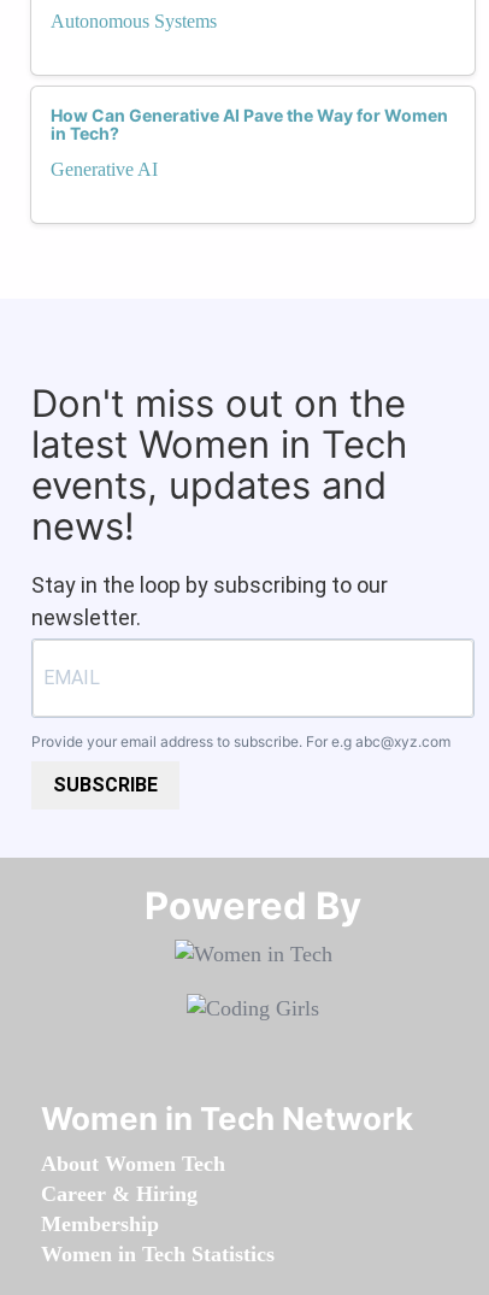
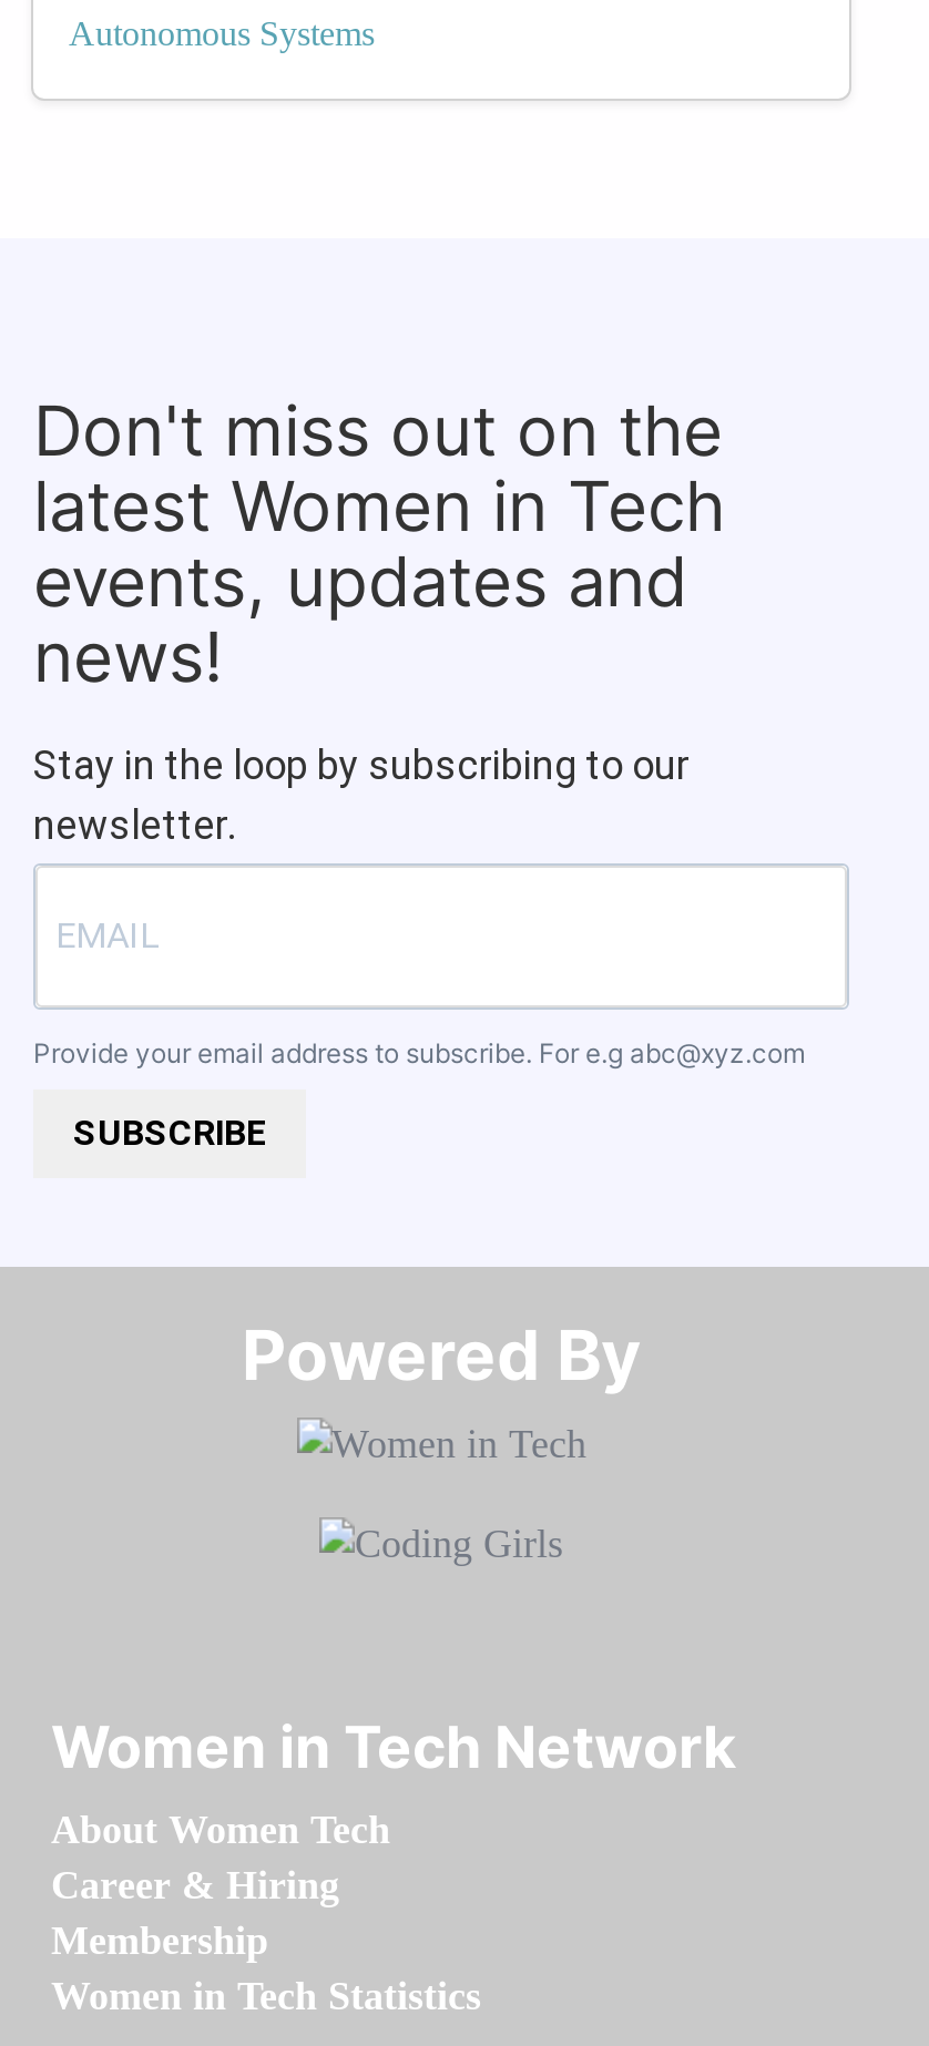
[51,105,448,179] How Can Generative AI Pave the Way for Women | in Tech? | Generative AI -> none

